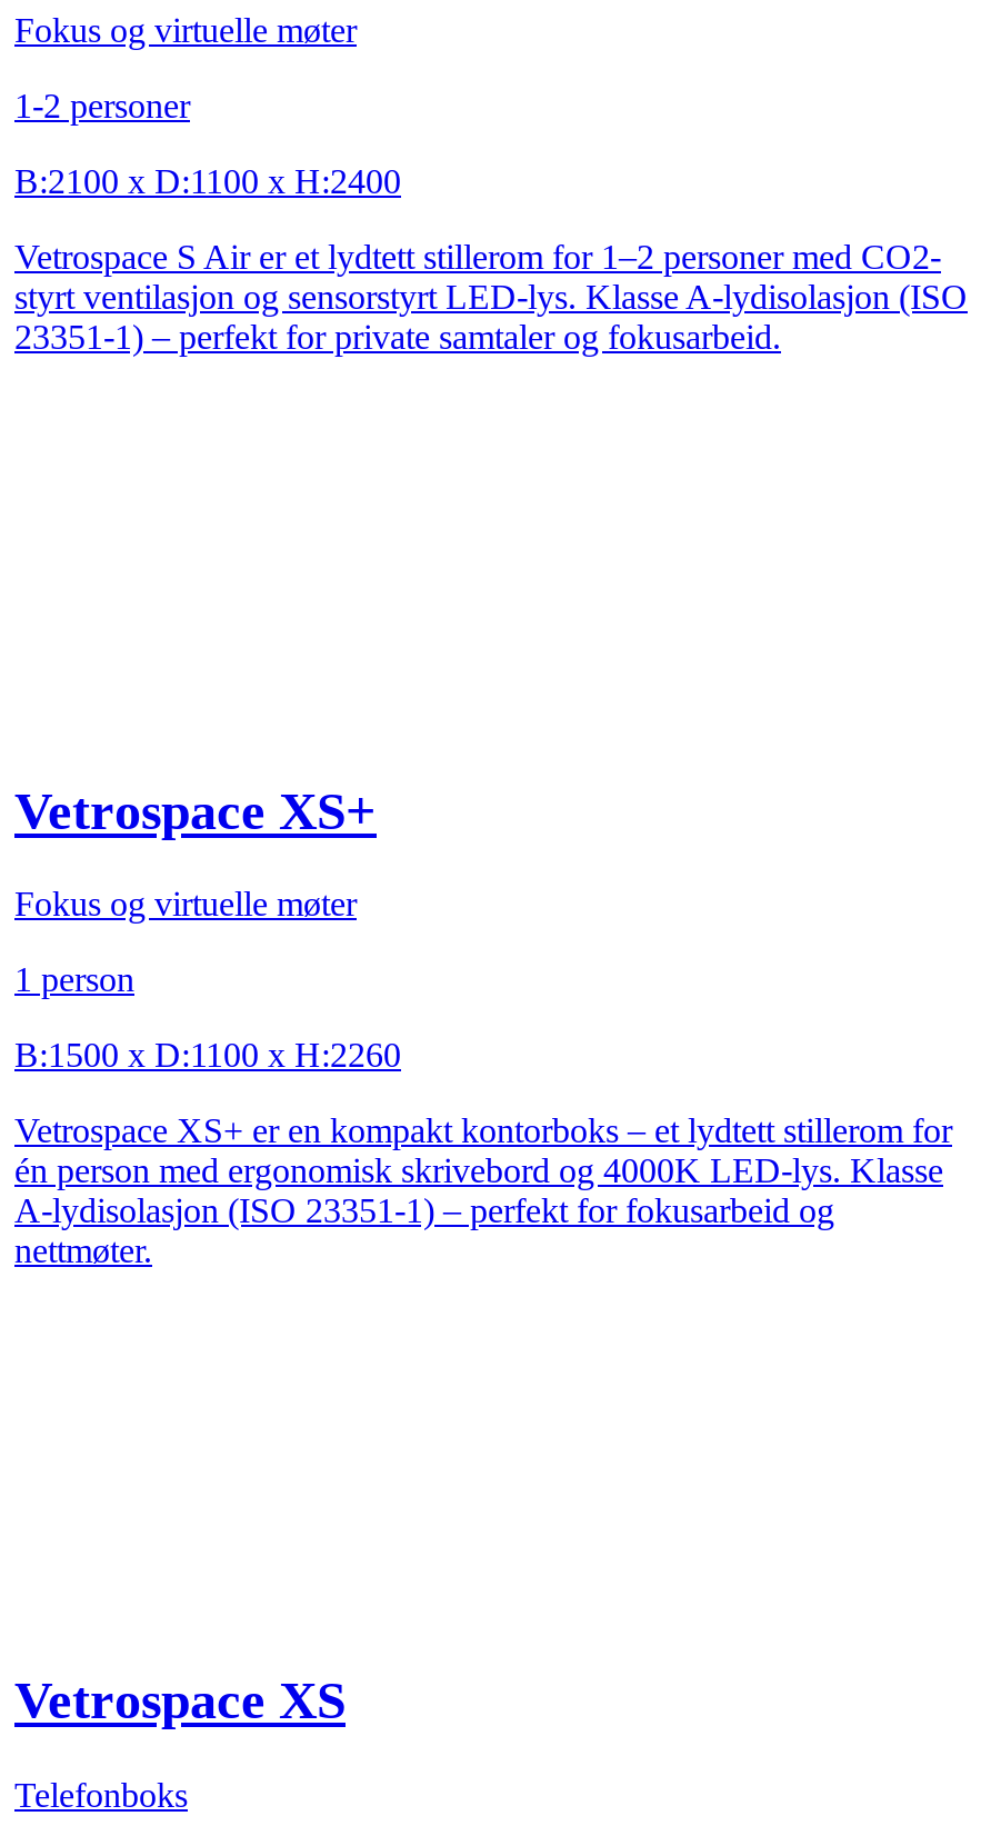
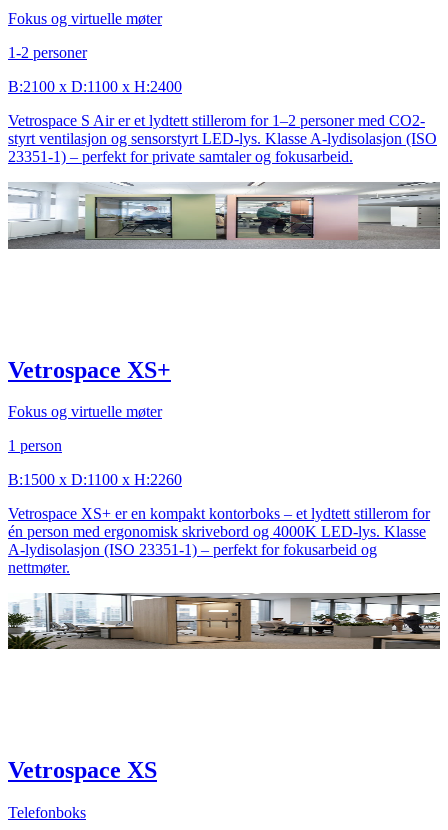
none -> [7,181,441,250] [image]
none -> [7,592,441,650] [image]

